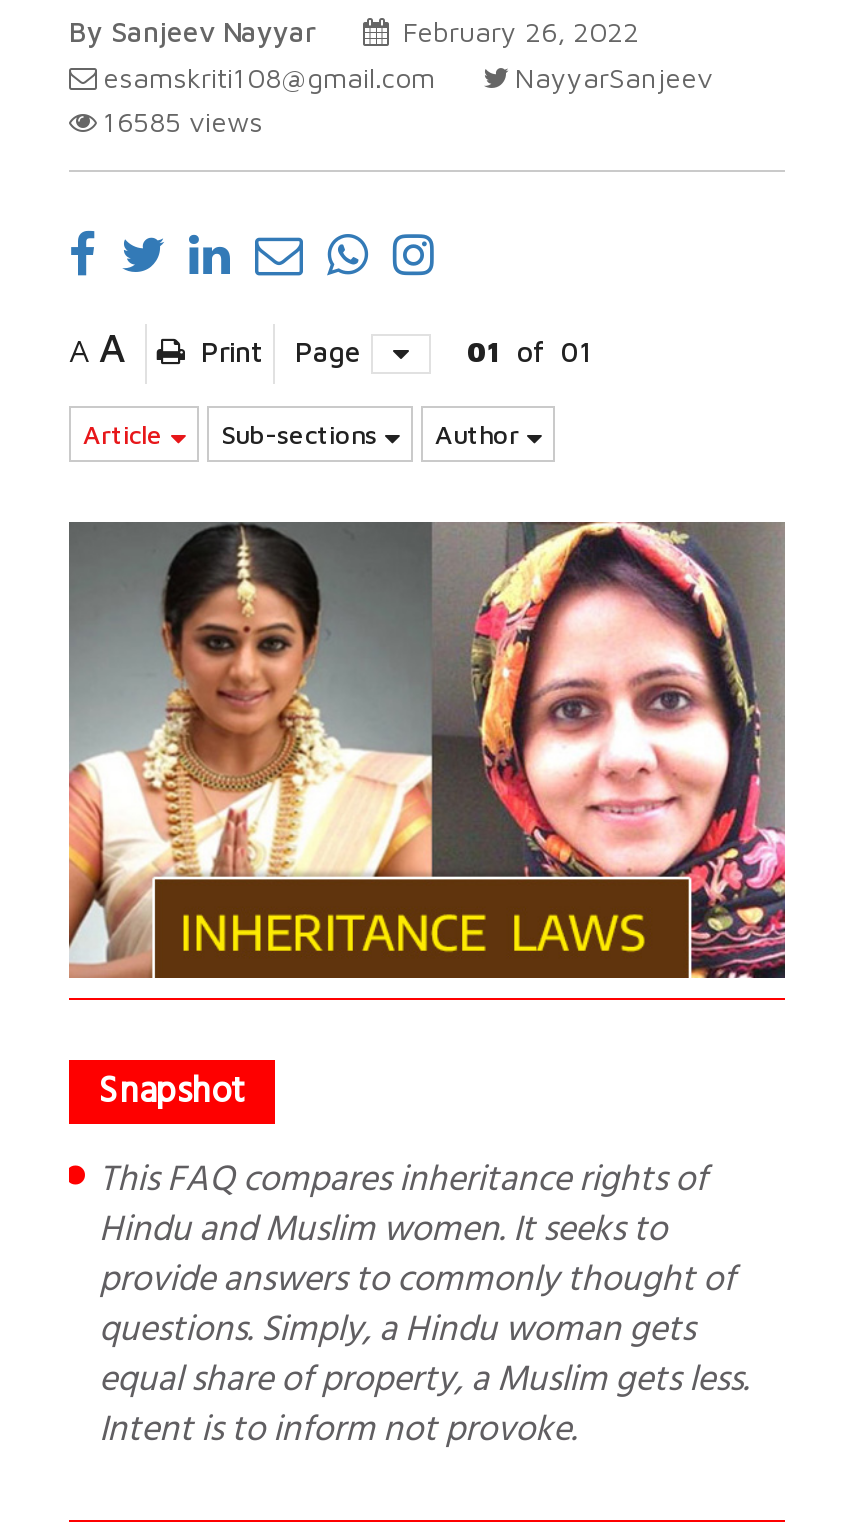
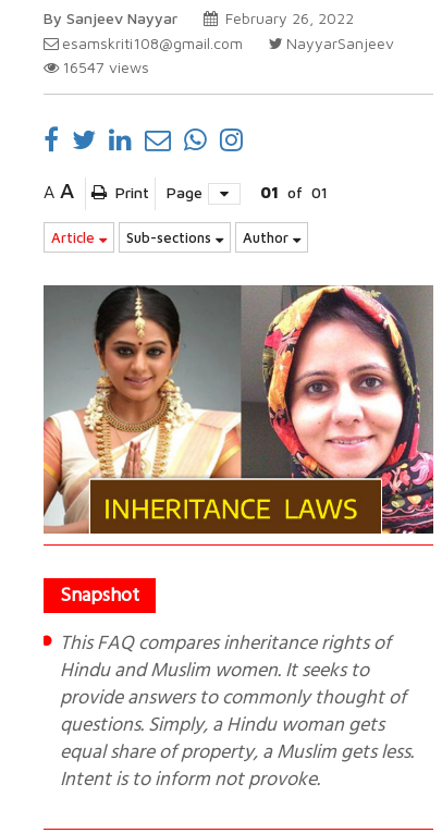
[103,104,263,138] 16585 views -> [62,58,149,76] 16547 views

